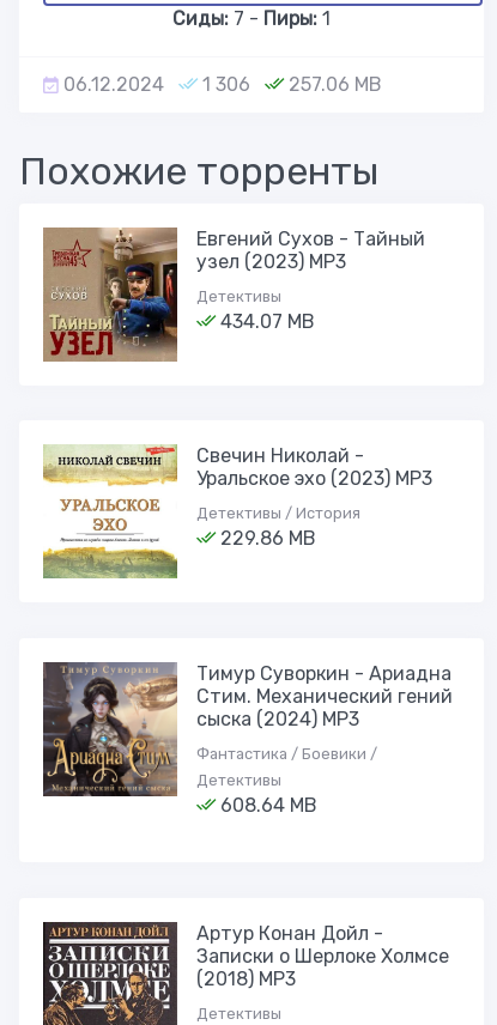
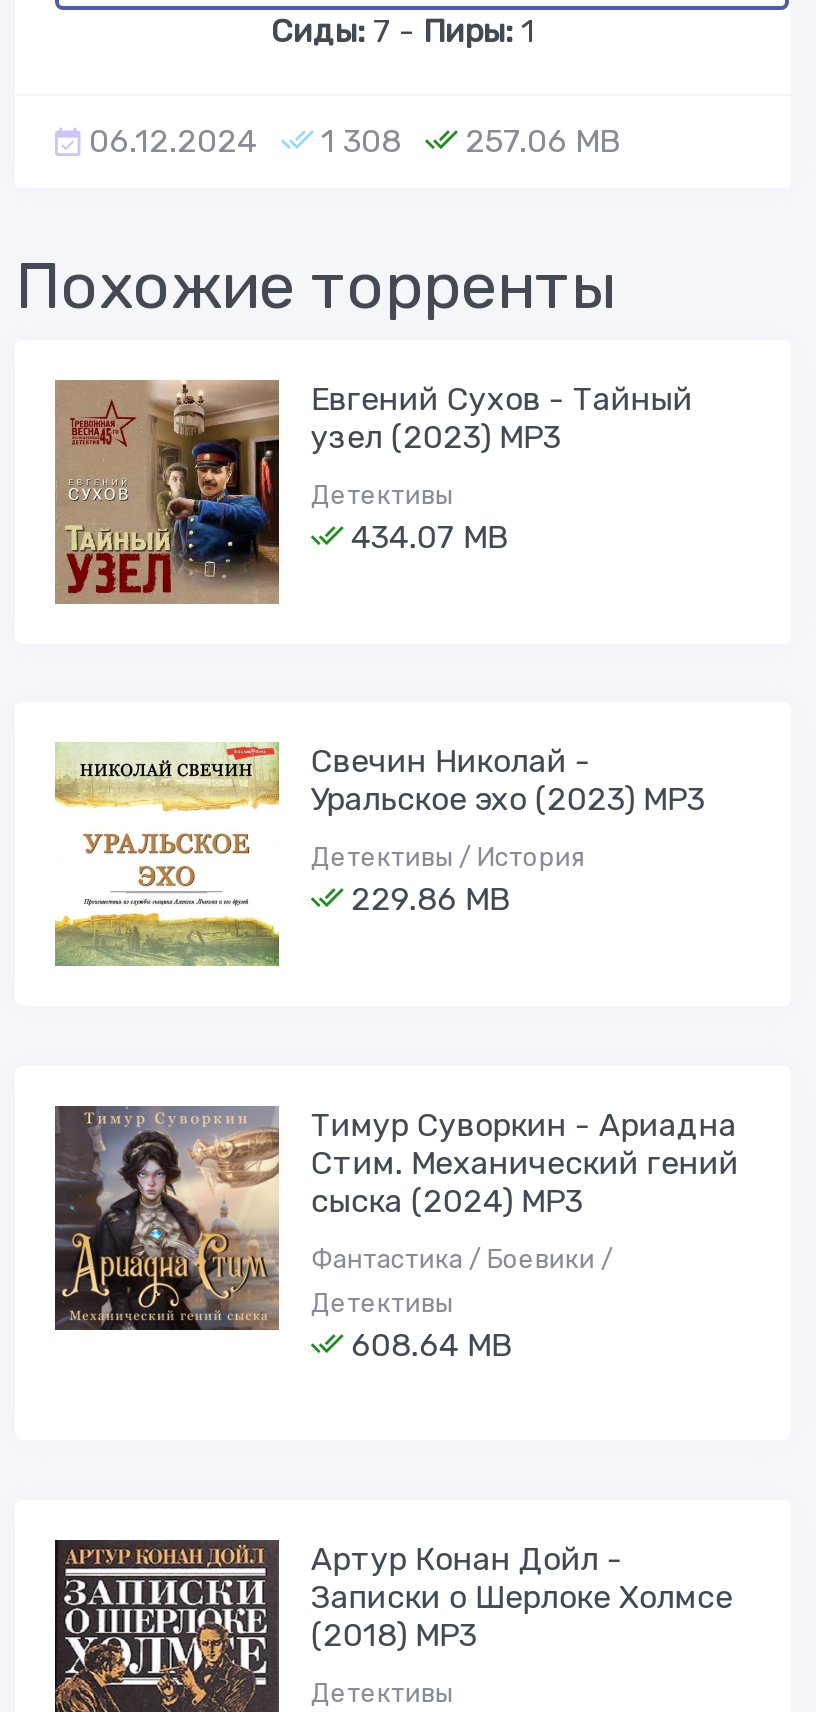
[59,73,382,96] 06.12.2024 1 306 257.06 MB -> [81,122,621,160] 06.12.2024 1 308 257.06 MB

